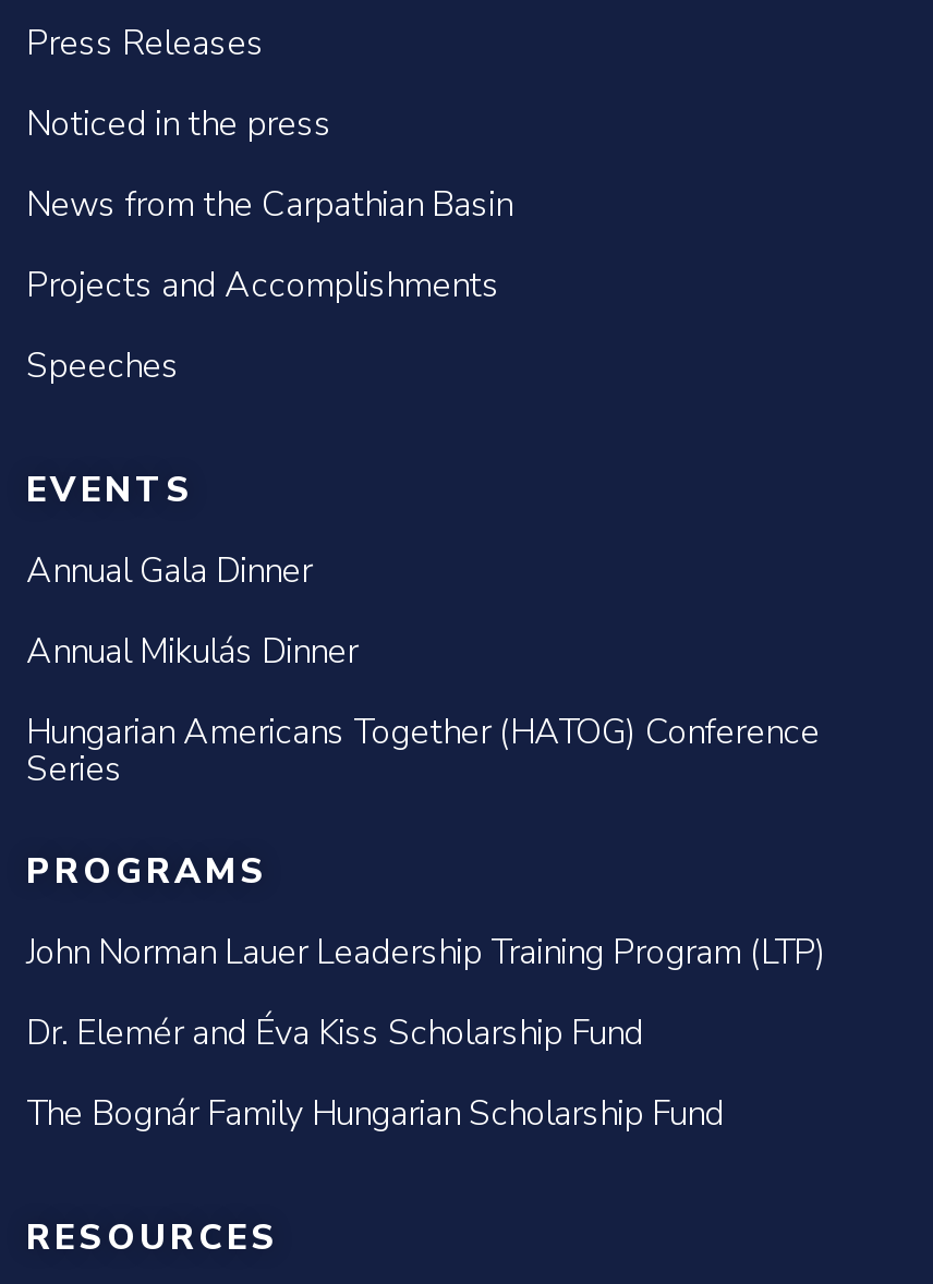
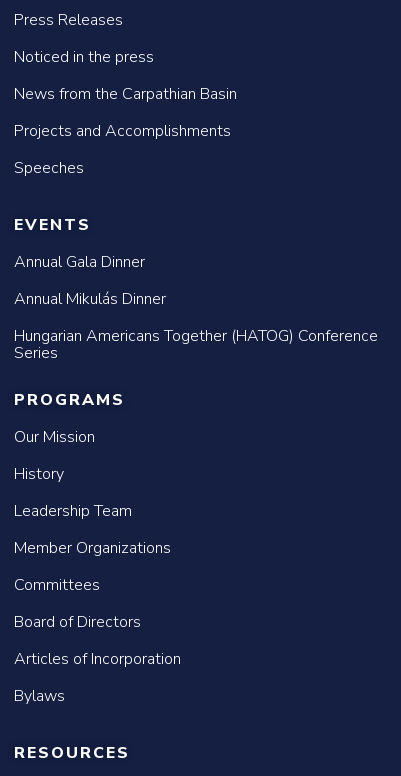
[26,929,826,1138] John Norman Lauer Leadership Training Program (LTP) | Dr. Elemér and Éva Kiss Scholarship Fund | The Bognár Family Hungarian Scholarship Fund -> [14,426,181,707] Our Mission | History | Leadership Team | Member Organizations | Committees | Board of Directors | Articles of Incorporation | Bylaws

